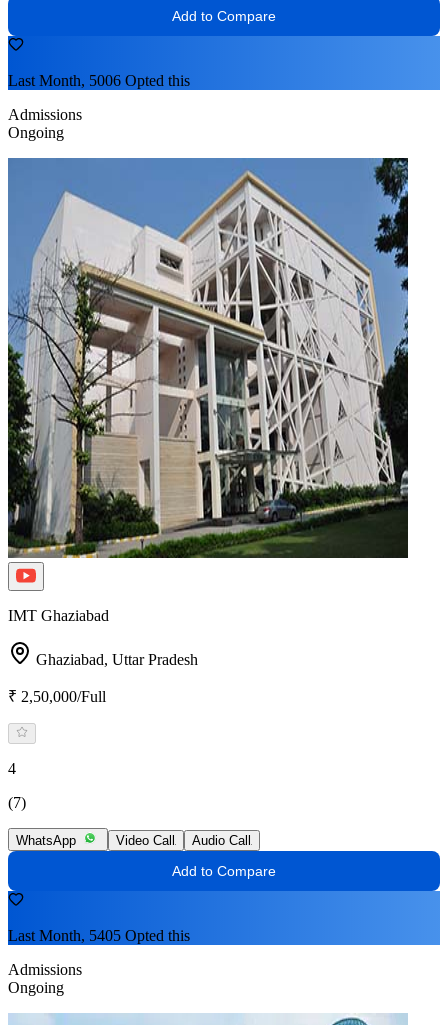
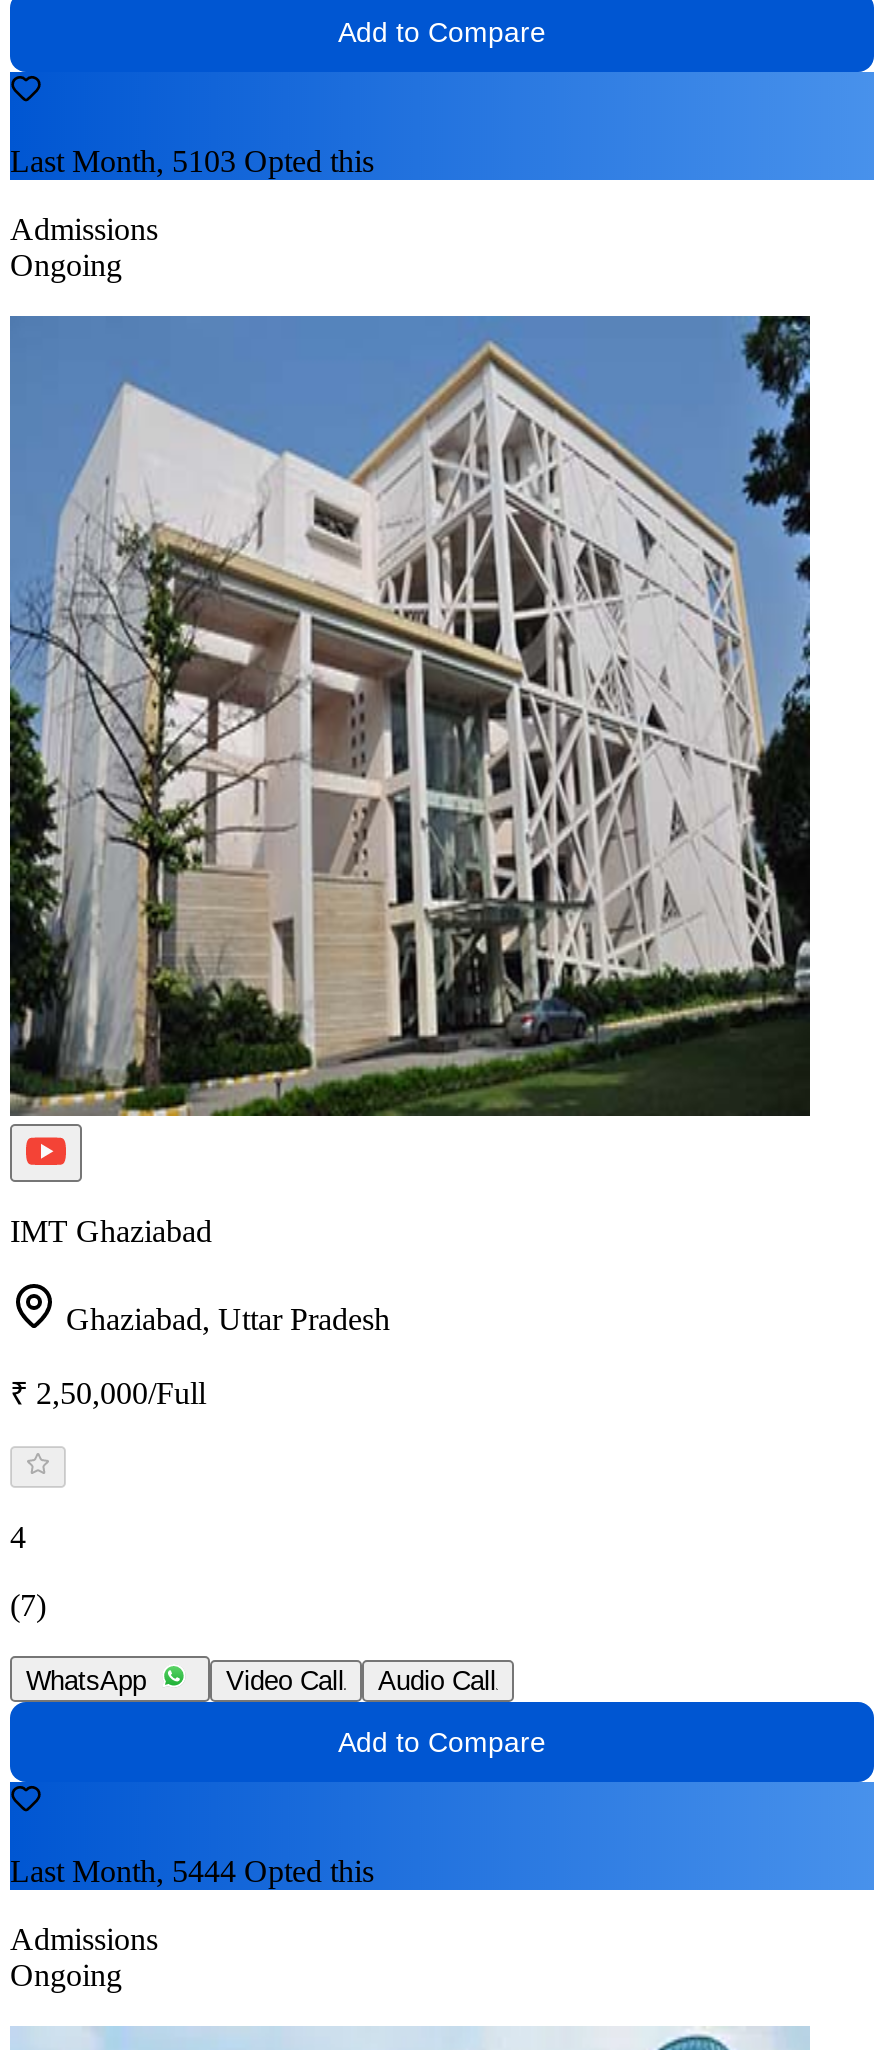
[8,72,190,89] Last Month, 5006 Opted this -> [10,143,374,177] Last Month, 5103 Opted this
[8,927,190,944] Last Month, 5405 Opted this -> [10,1853,374,1887] Last Month, 5444 Opted this

